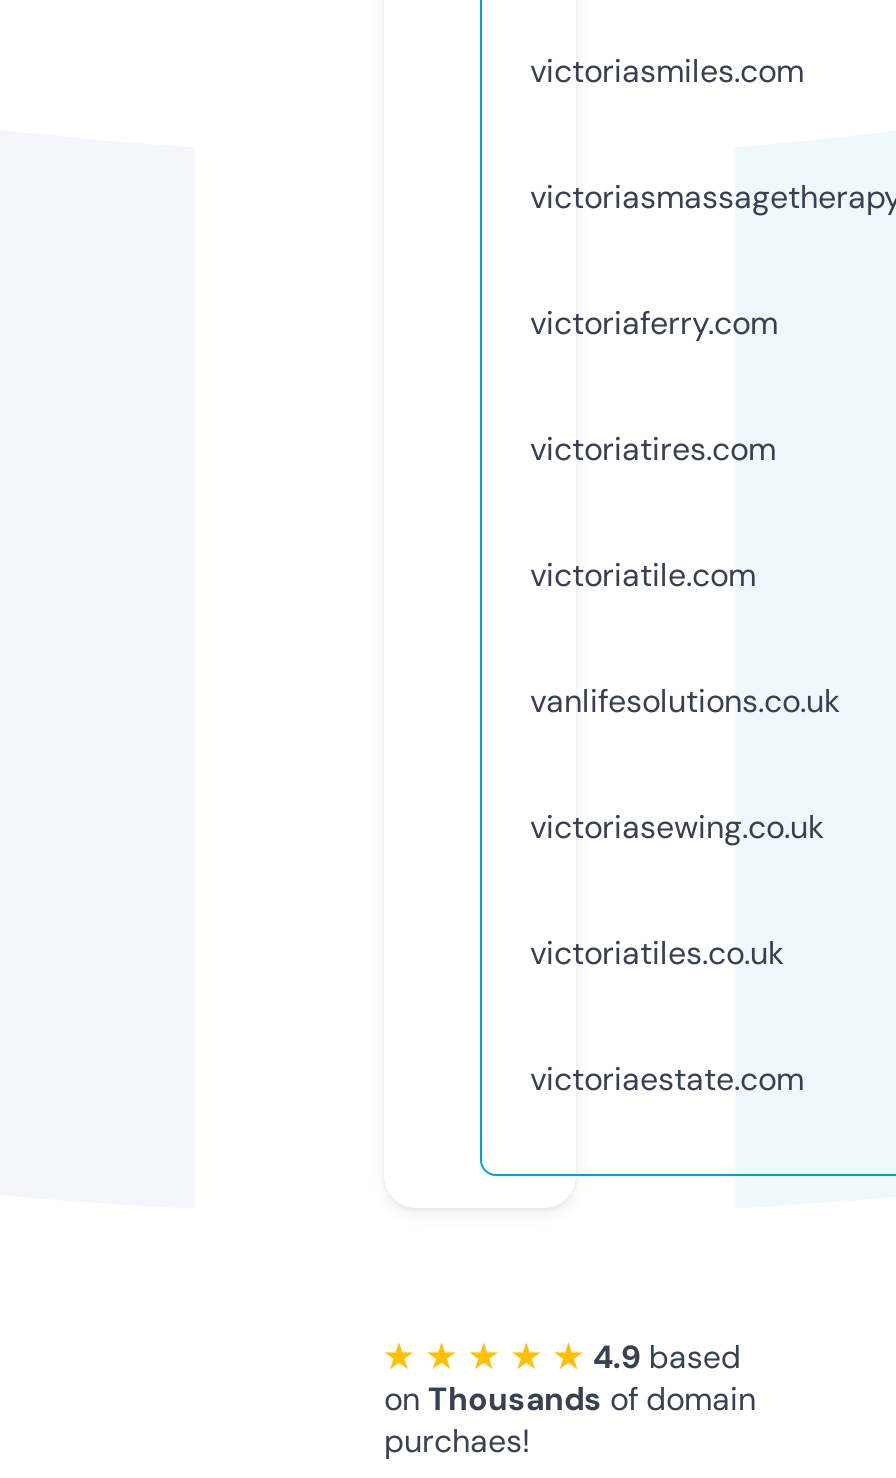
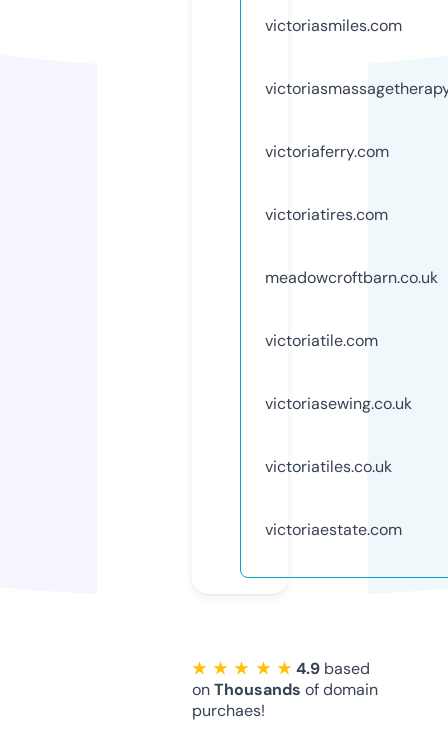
none -> [265,267,438,288] meadowcroftbarn.co.uk
moved [530,554,756,596] -> [265,330,378,351]: victoriatile.com
[530,680,840,722] vanlifesolutions.co.uk -> none

